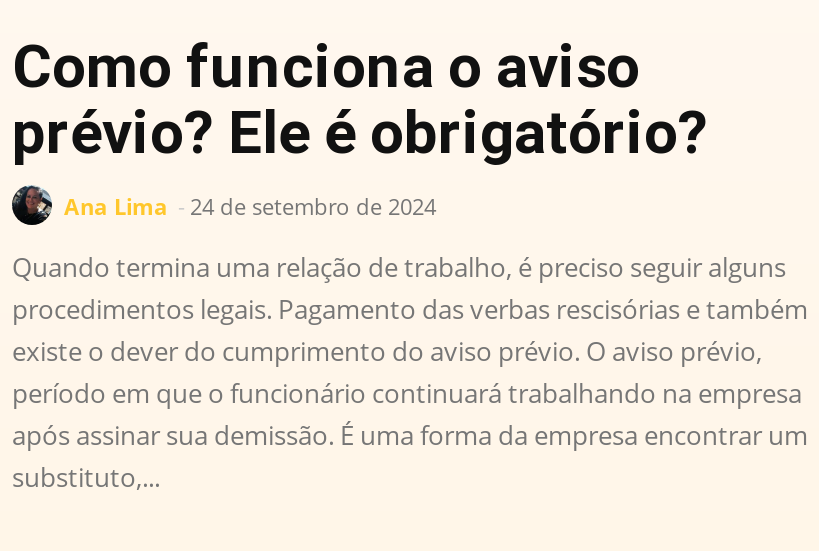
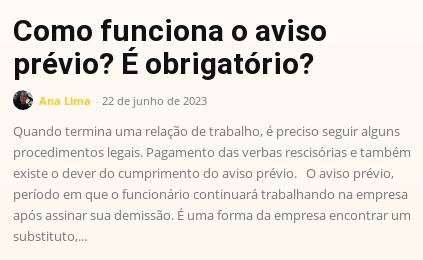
[12,97,708,222] prévio? Ele é obrigatório? | Ana Lima - 24 de setembro de 2024 -> [13,46,314,108] prévio? É obrigatório? | Ana Lima - 22 de junho de 2023

